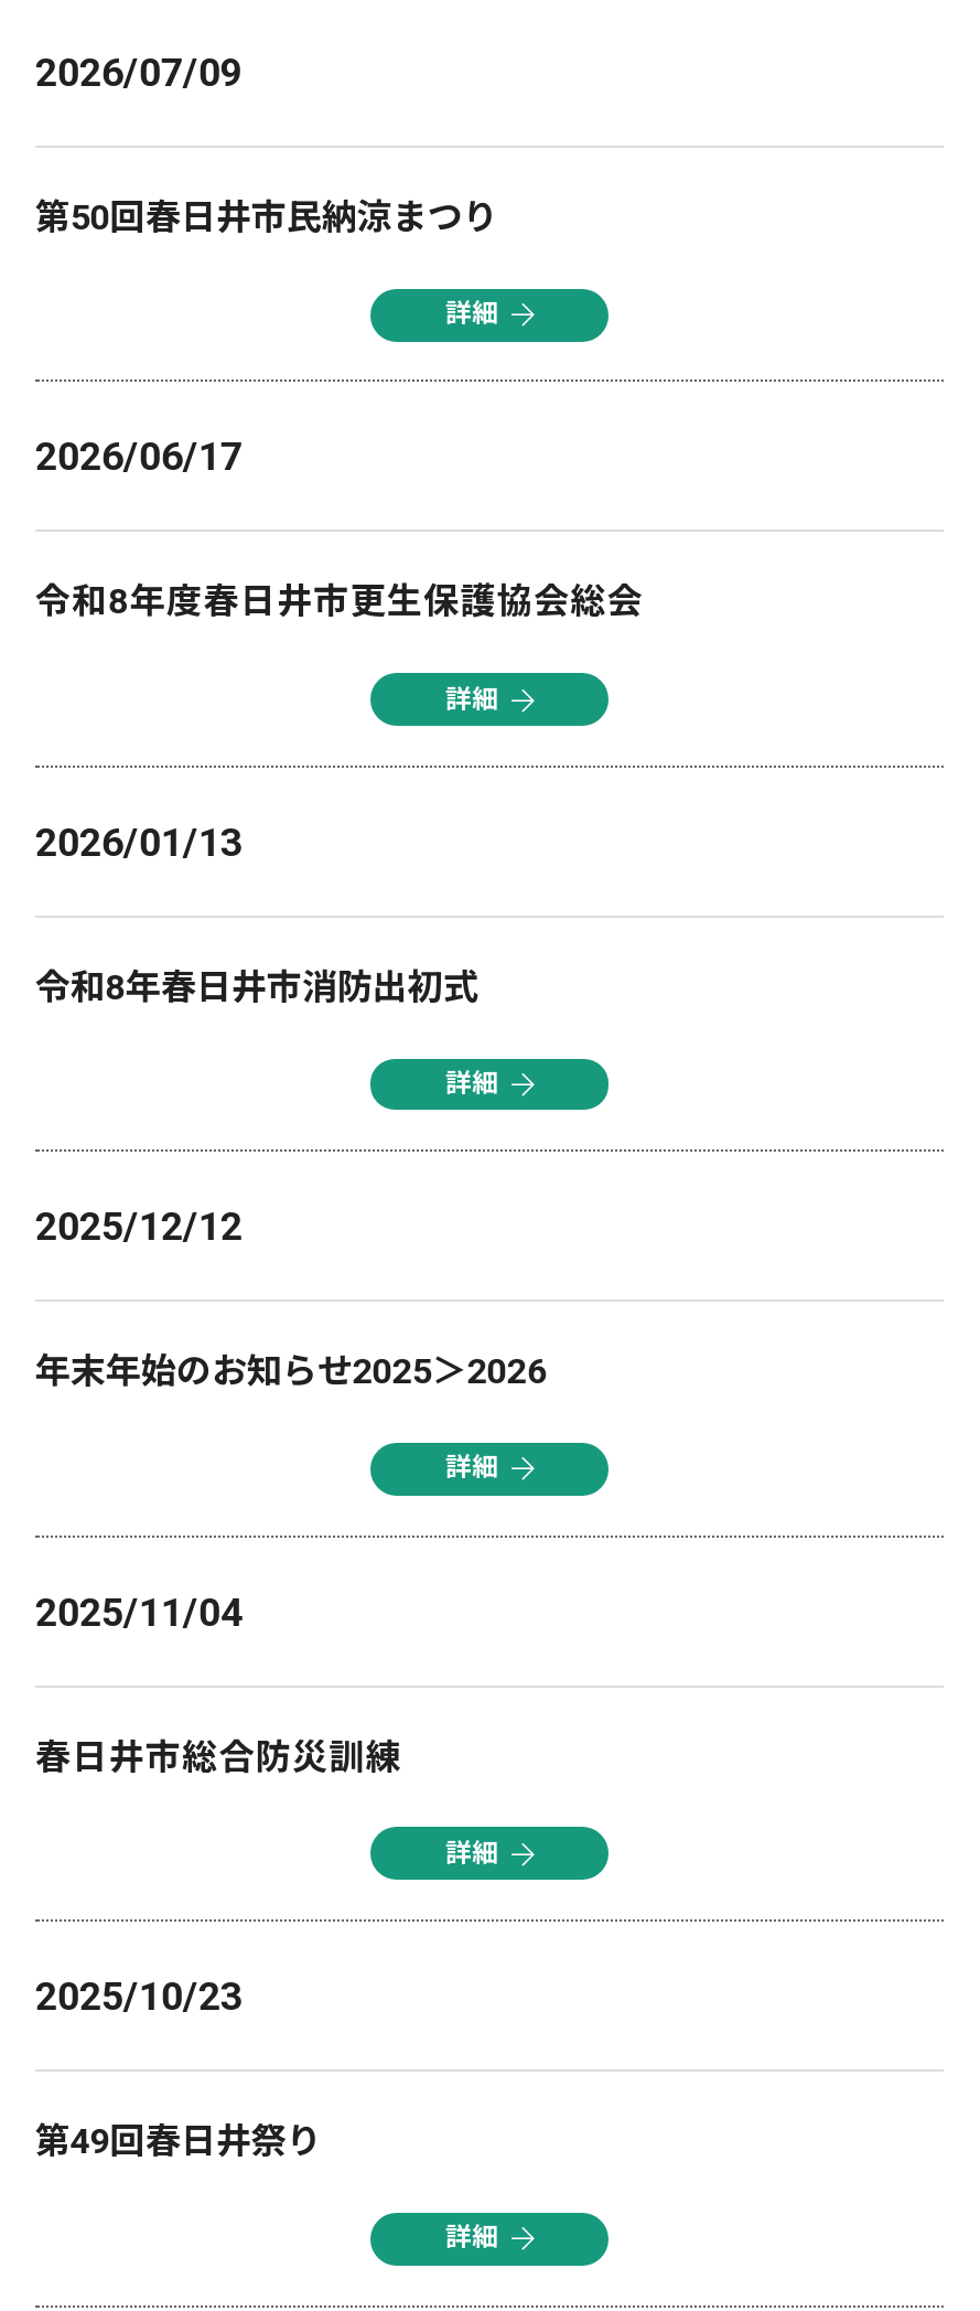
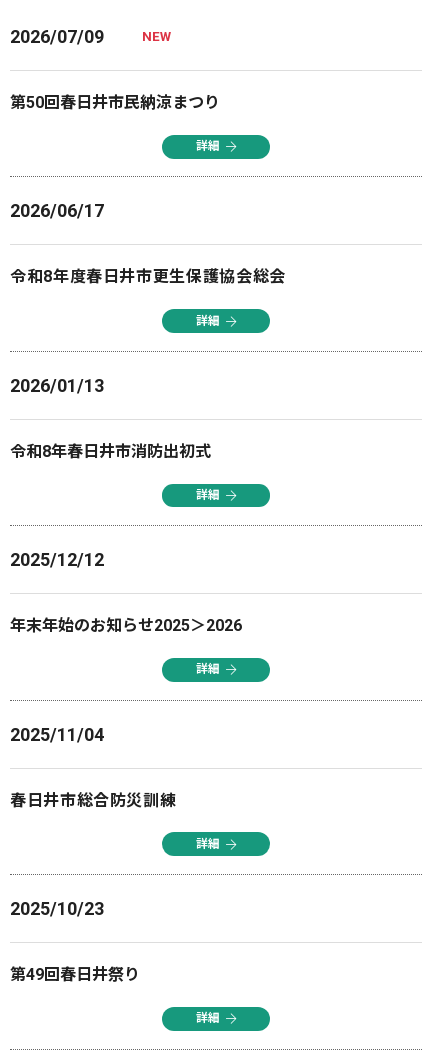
none -> [142,29,171,44] NEW

